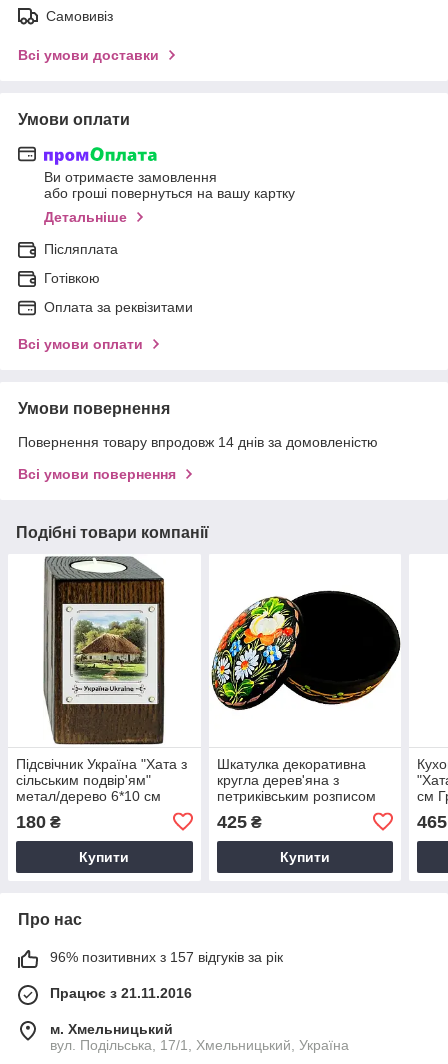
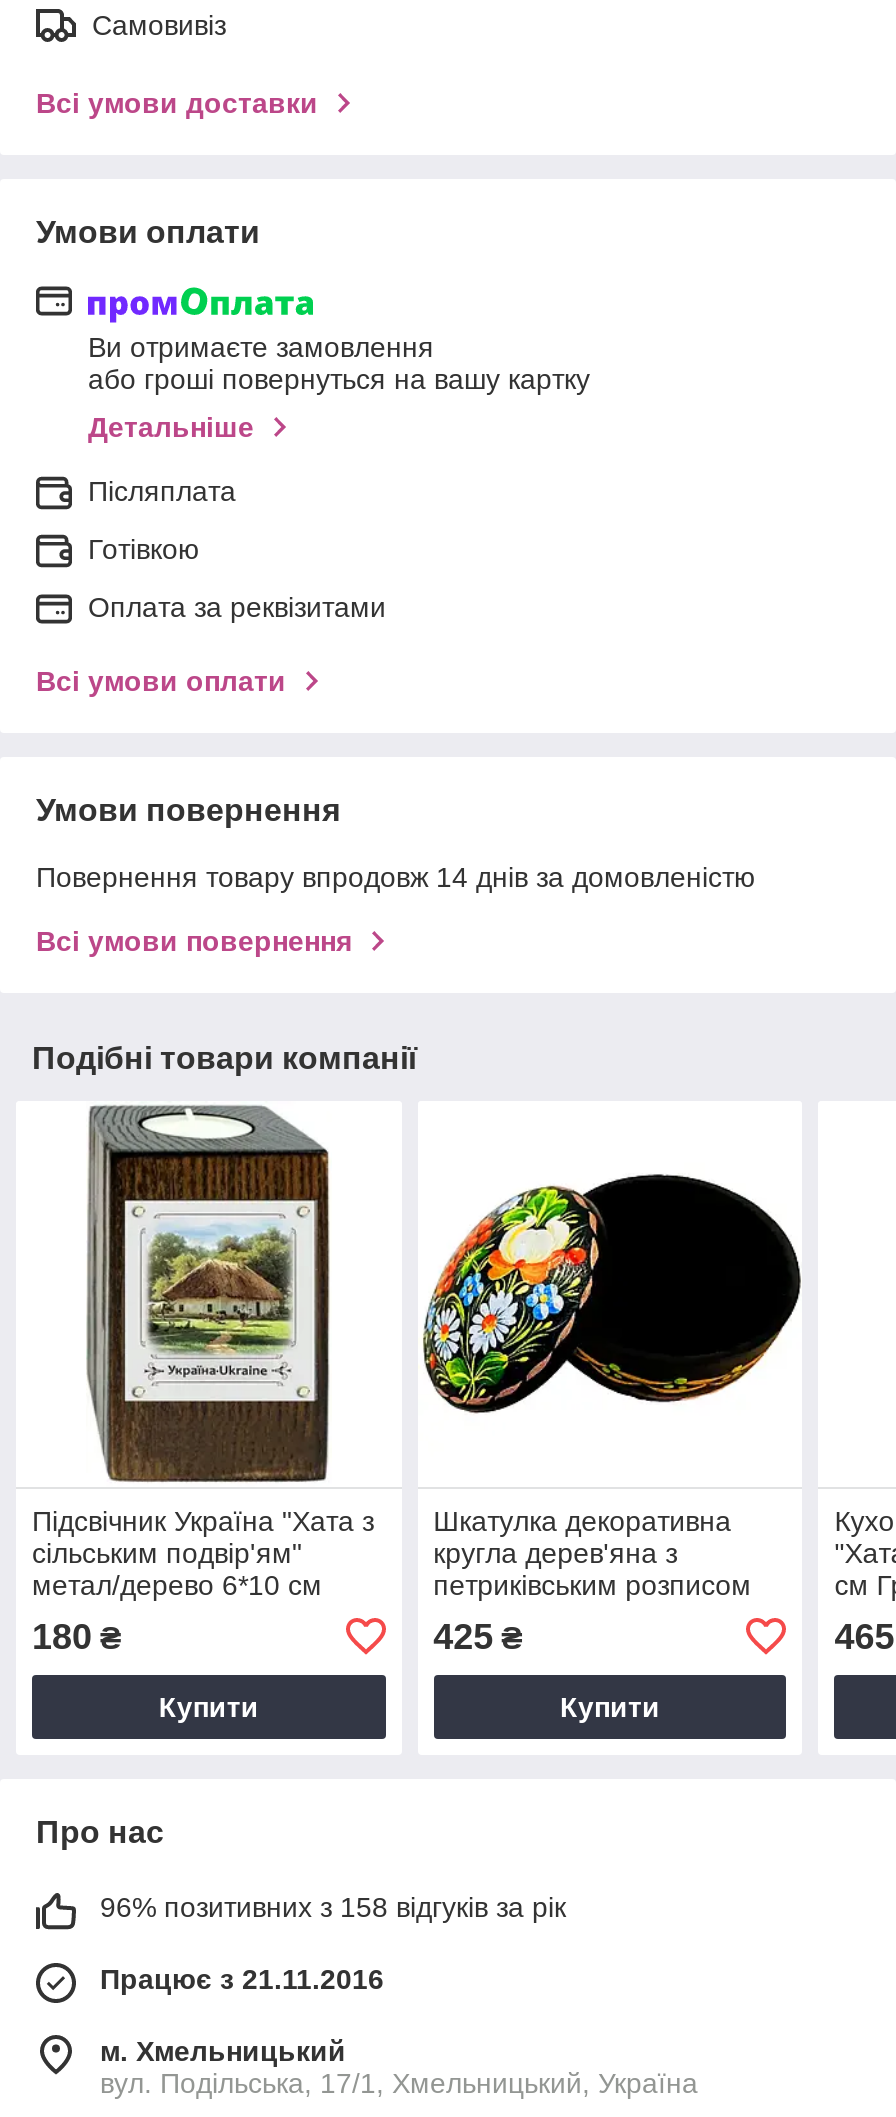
[50,949,283,965] 96% позитивних з 157 відгуків за рік -> [100,1891,566,1923] 96% позитивних з 158 відгуків за рік

